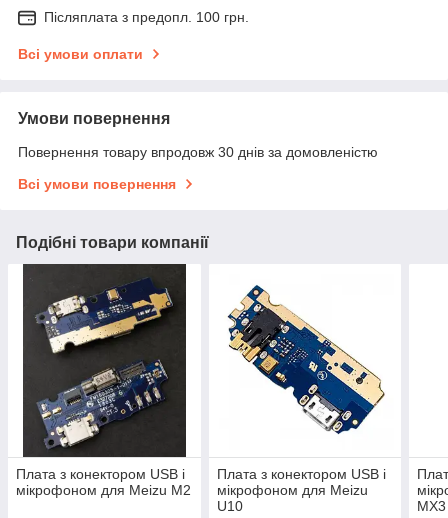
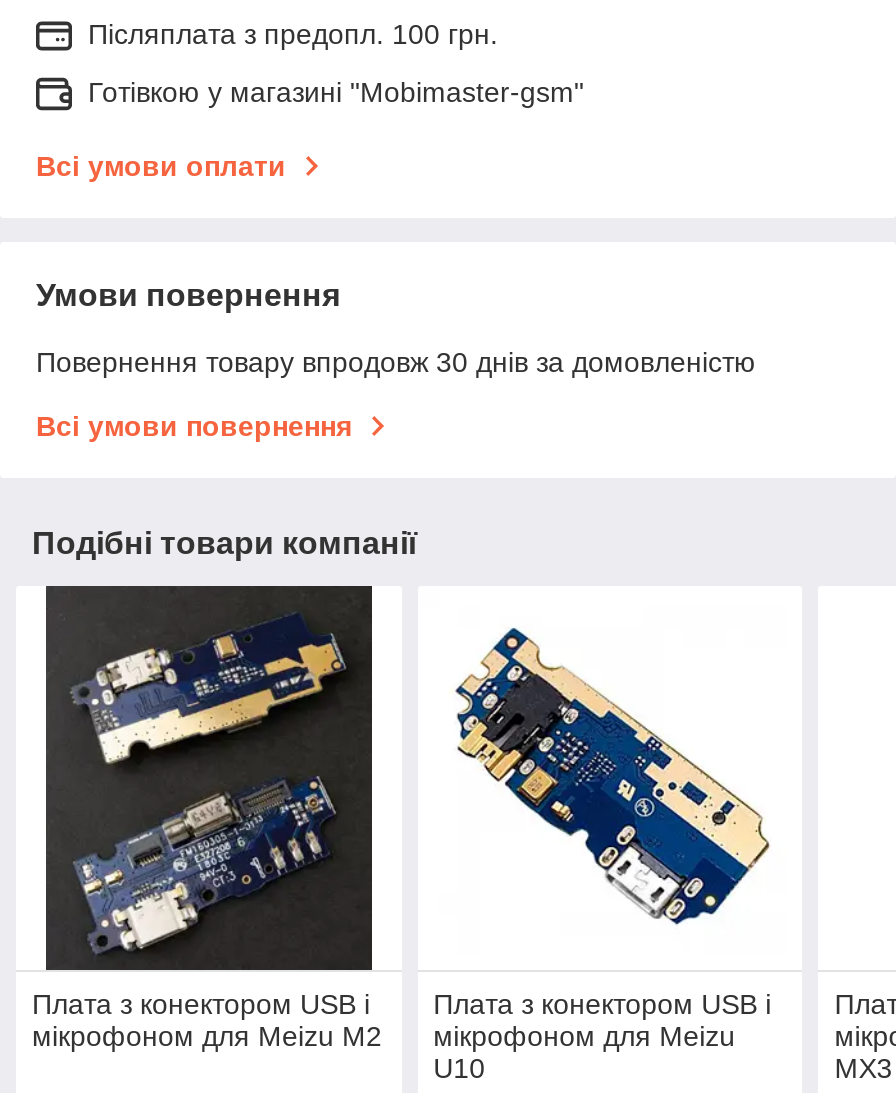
none -> [88,75,584,107] Готівкою у магазині "Mobimaster-gsm"

